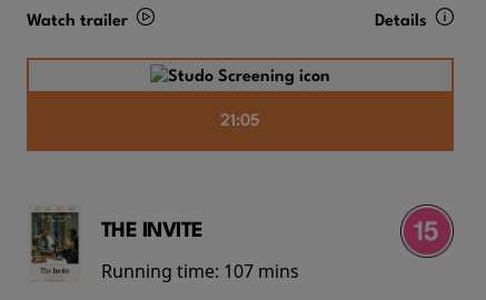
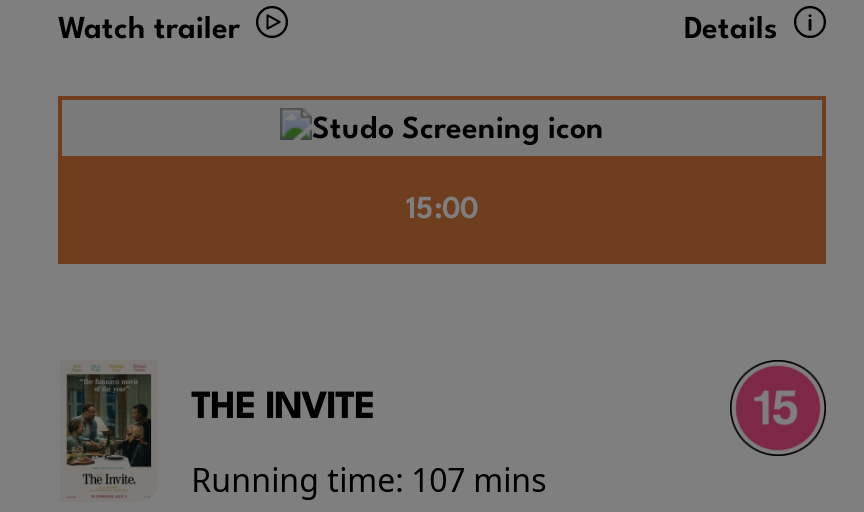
[220,113,260,130] 21:05 -> [406,195,478,225] 15:00

